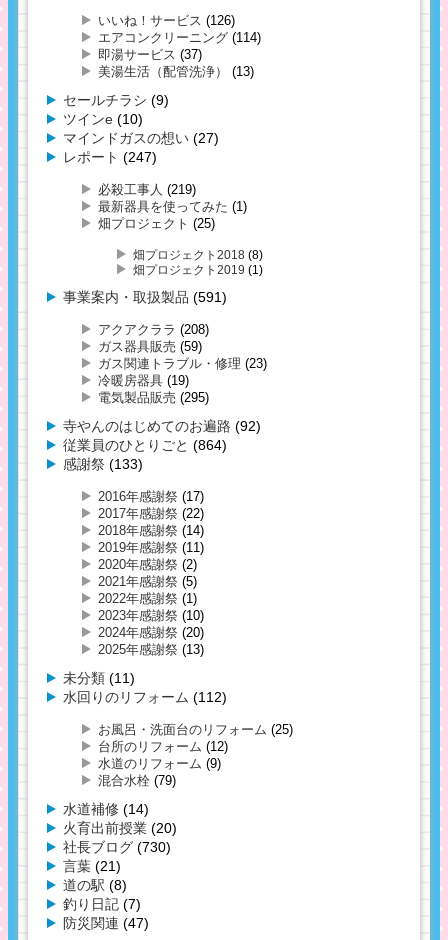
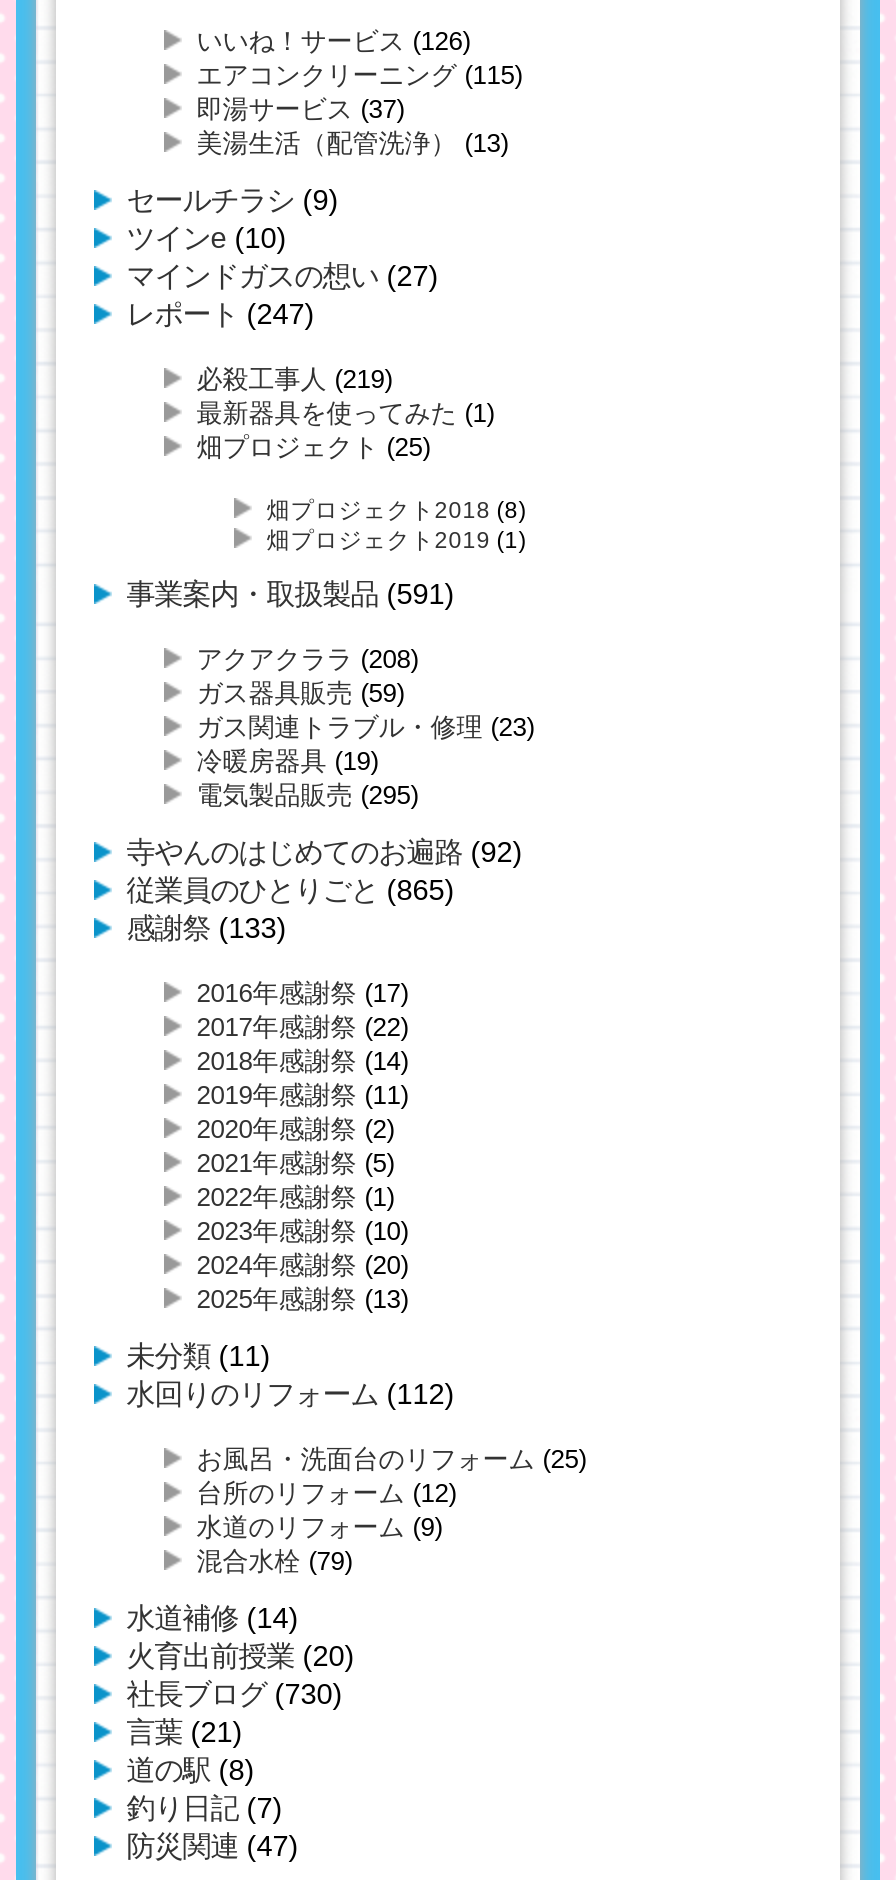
[98,30,261,45] エアコンクリーニング(114) -> [197,60,523,90] エアコンクリーニング(115)
[63,437,227,453] 従業員のひとりごと(864) -> [127,874,455,906] 従業員のひとりごと(865)

